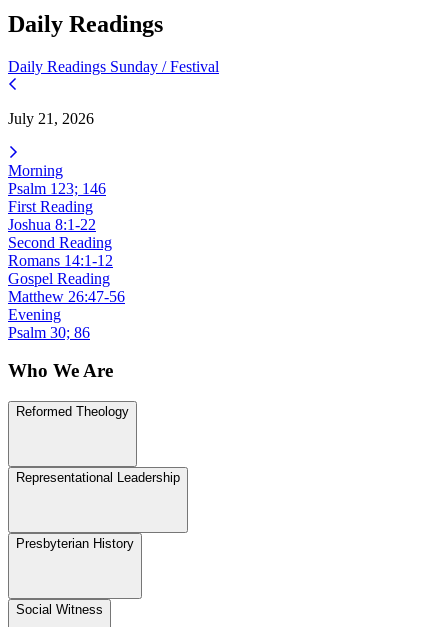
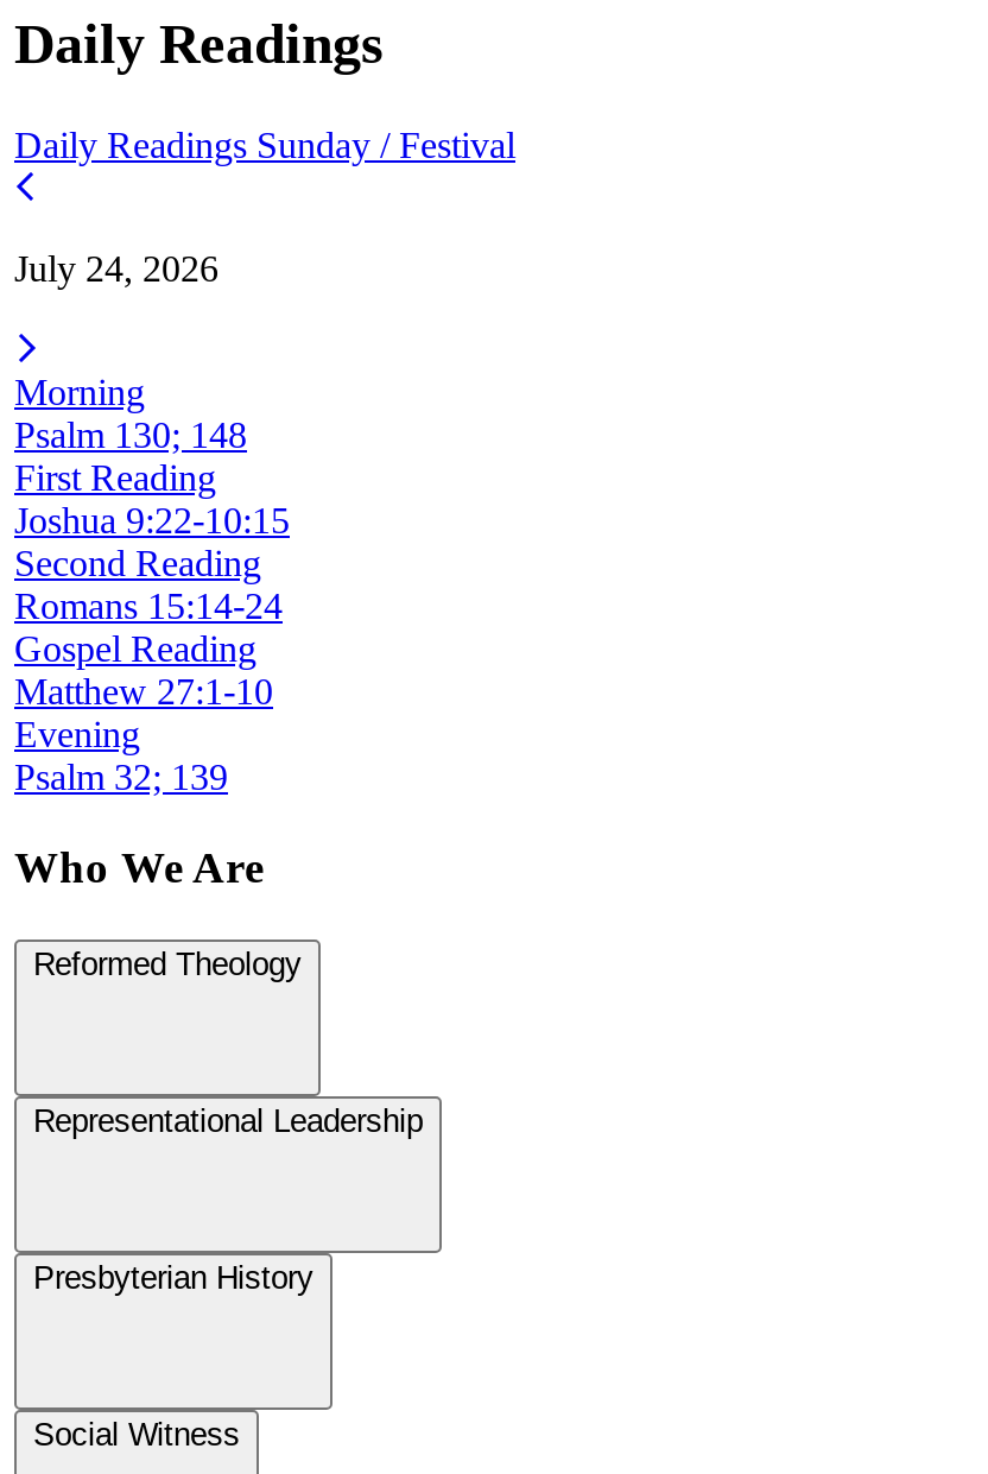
[8,110,94,127] July 21, 2026 -> [14,248,218,288] July 24, 2026
[8,180,106,197] Psalm 123; 146 -> [14,414,247,454] Psalm 130; 148
[8,216,96,233] Joshua 8:1-22 -> [14,499,290,540] Joshua 9:22-10:15
[8,252,113,269] Romans 14:1-12 -> [14,585,283,625] Romans 15:14-24
[8,288,125,305] Matthew 26:47-56 -> [14,670,273,711] Matthew 27:1-10
[8,324,90,341] Psalm 30; 86 -> [14,756,228,796] Psalm 32; 139

